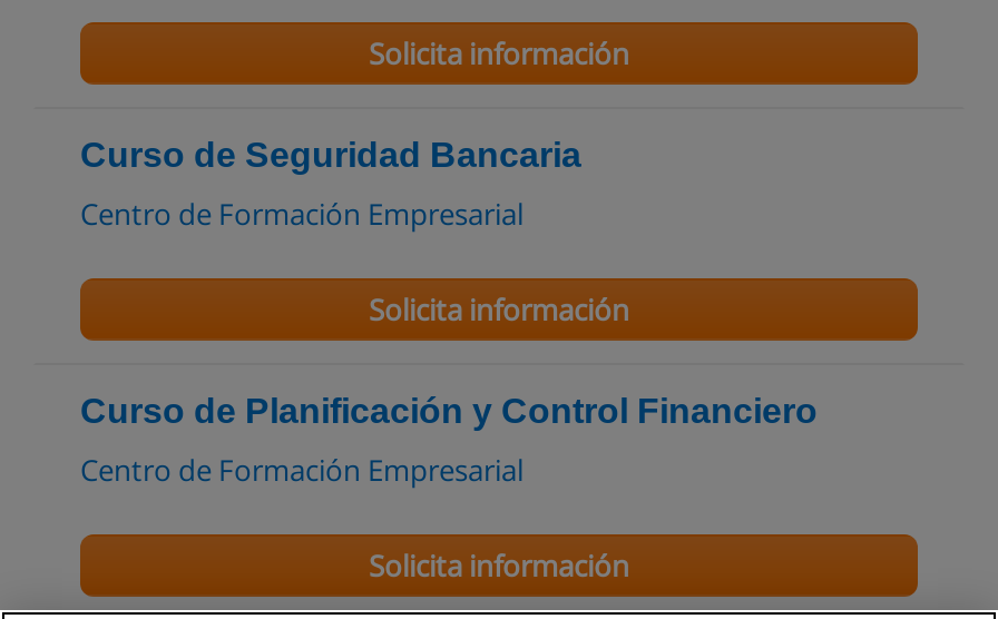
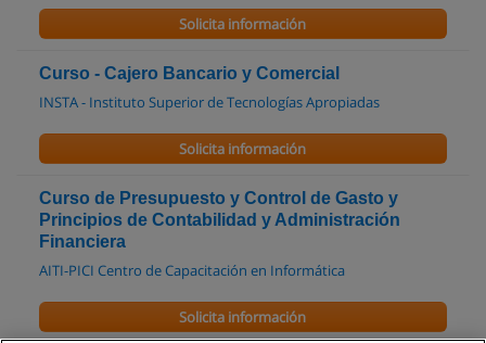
[80,136,581,174] Curso de Seguridad Bancaria -> [39,64,340,82] Curso - Cajero Bancario y Comercial
[80,194,524,234] Centro de Formación Empresarial -> [39,92,380,112] INSTA - Instituto Superior de Tecnologías Apropiadas
[80,392,818,430] Curso de Planificación y Control Financiero -> [39,189,400,251] Curso de Presupuesto y Control de Gasto y | Principios de Contabilidad y Administración | Financiera
[80,450,524,490] Centro de Formación Empresarial -> [39,261,345,280] AITI-PICI Centro de Capacitación en Informática

